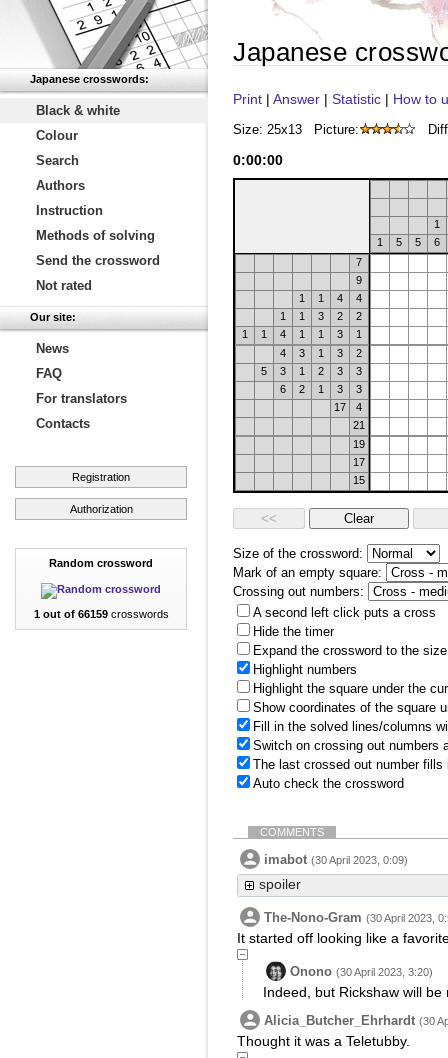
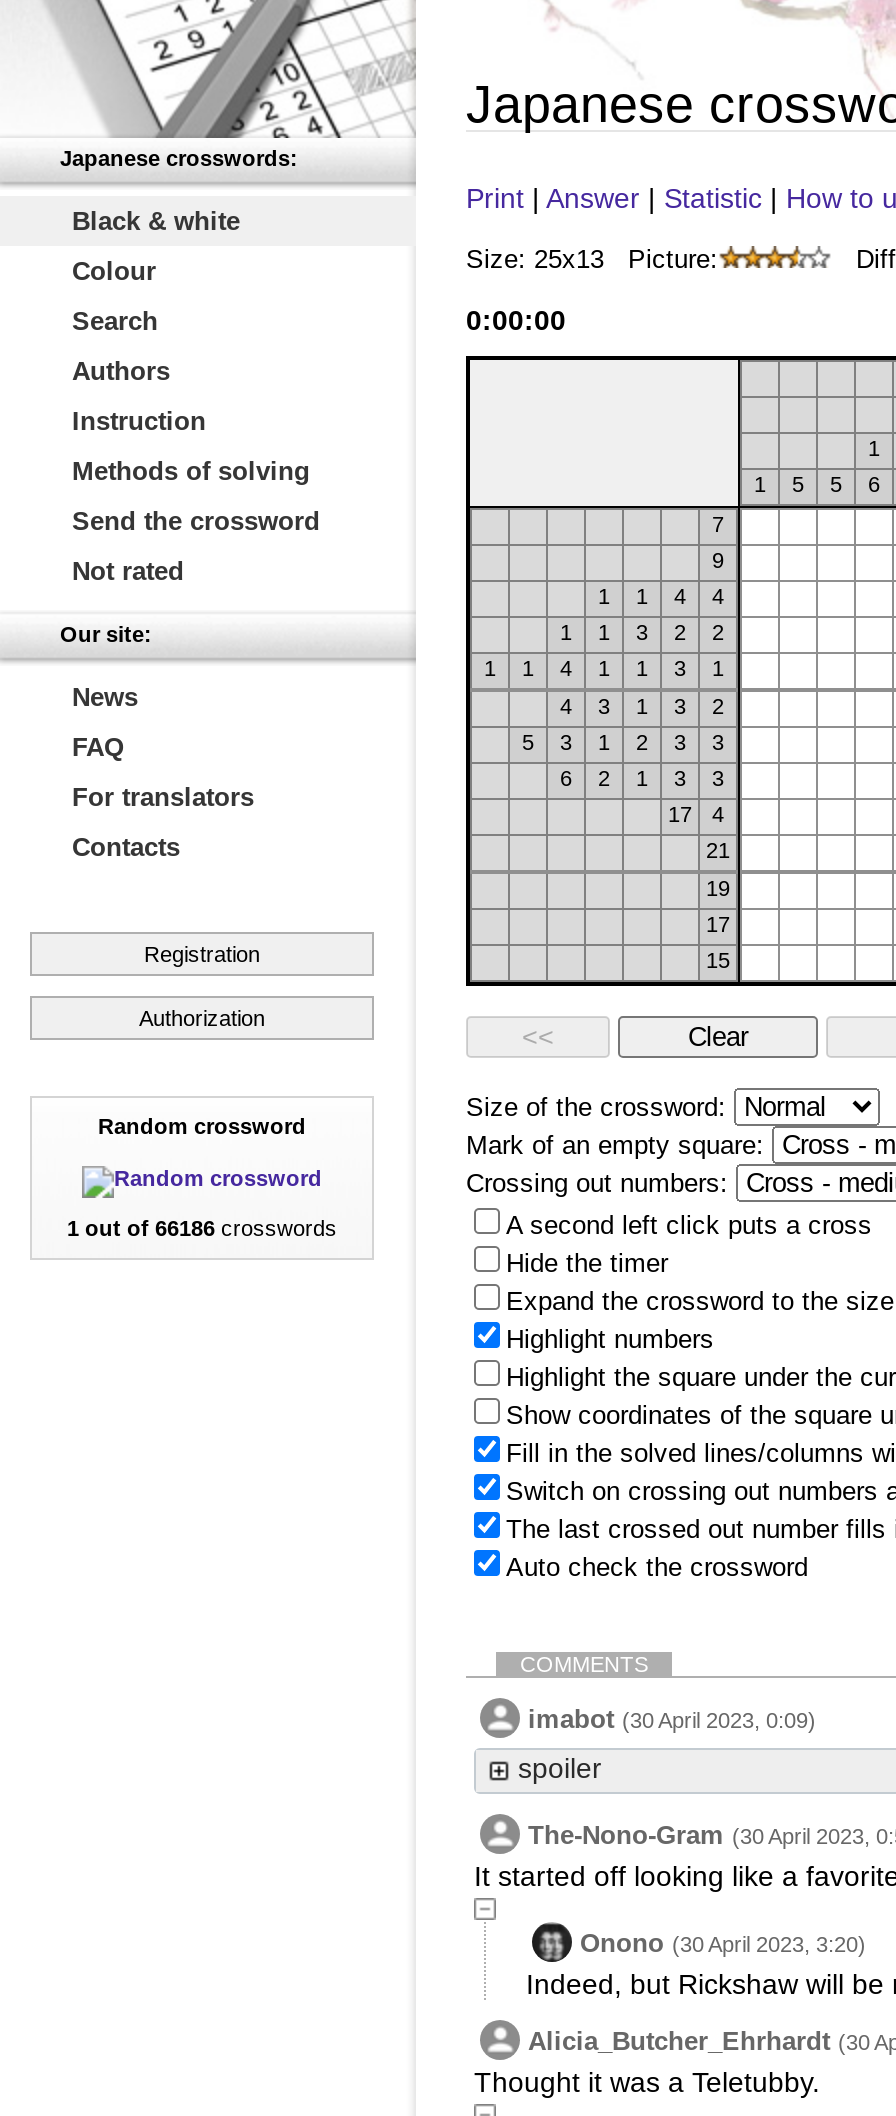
[33,608,168,620] 1 out of 66159 crosswords -> [67,1216,337,1240] 1 out of 66186 crosswords

